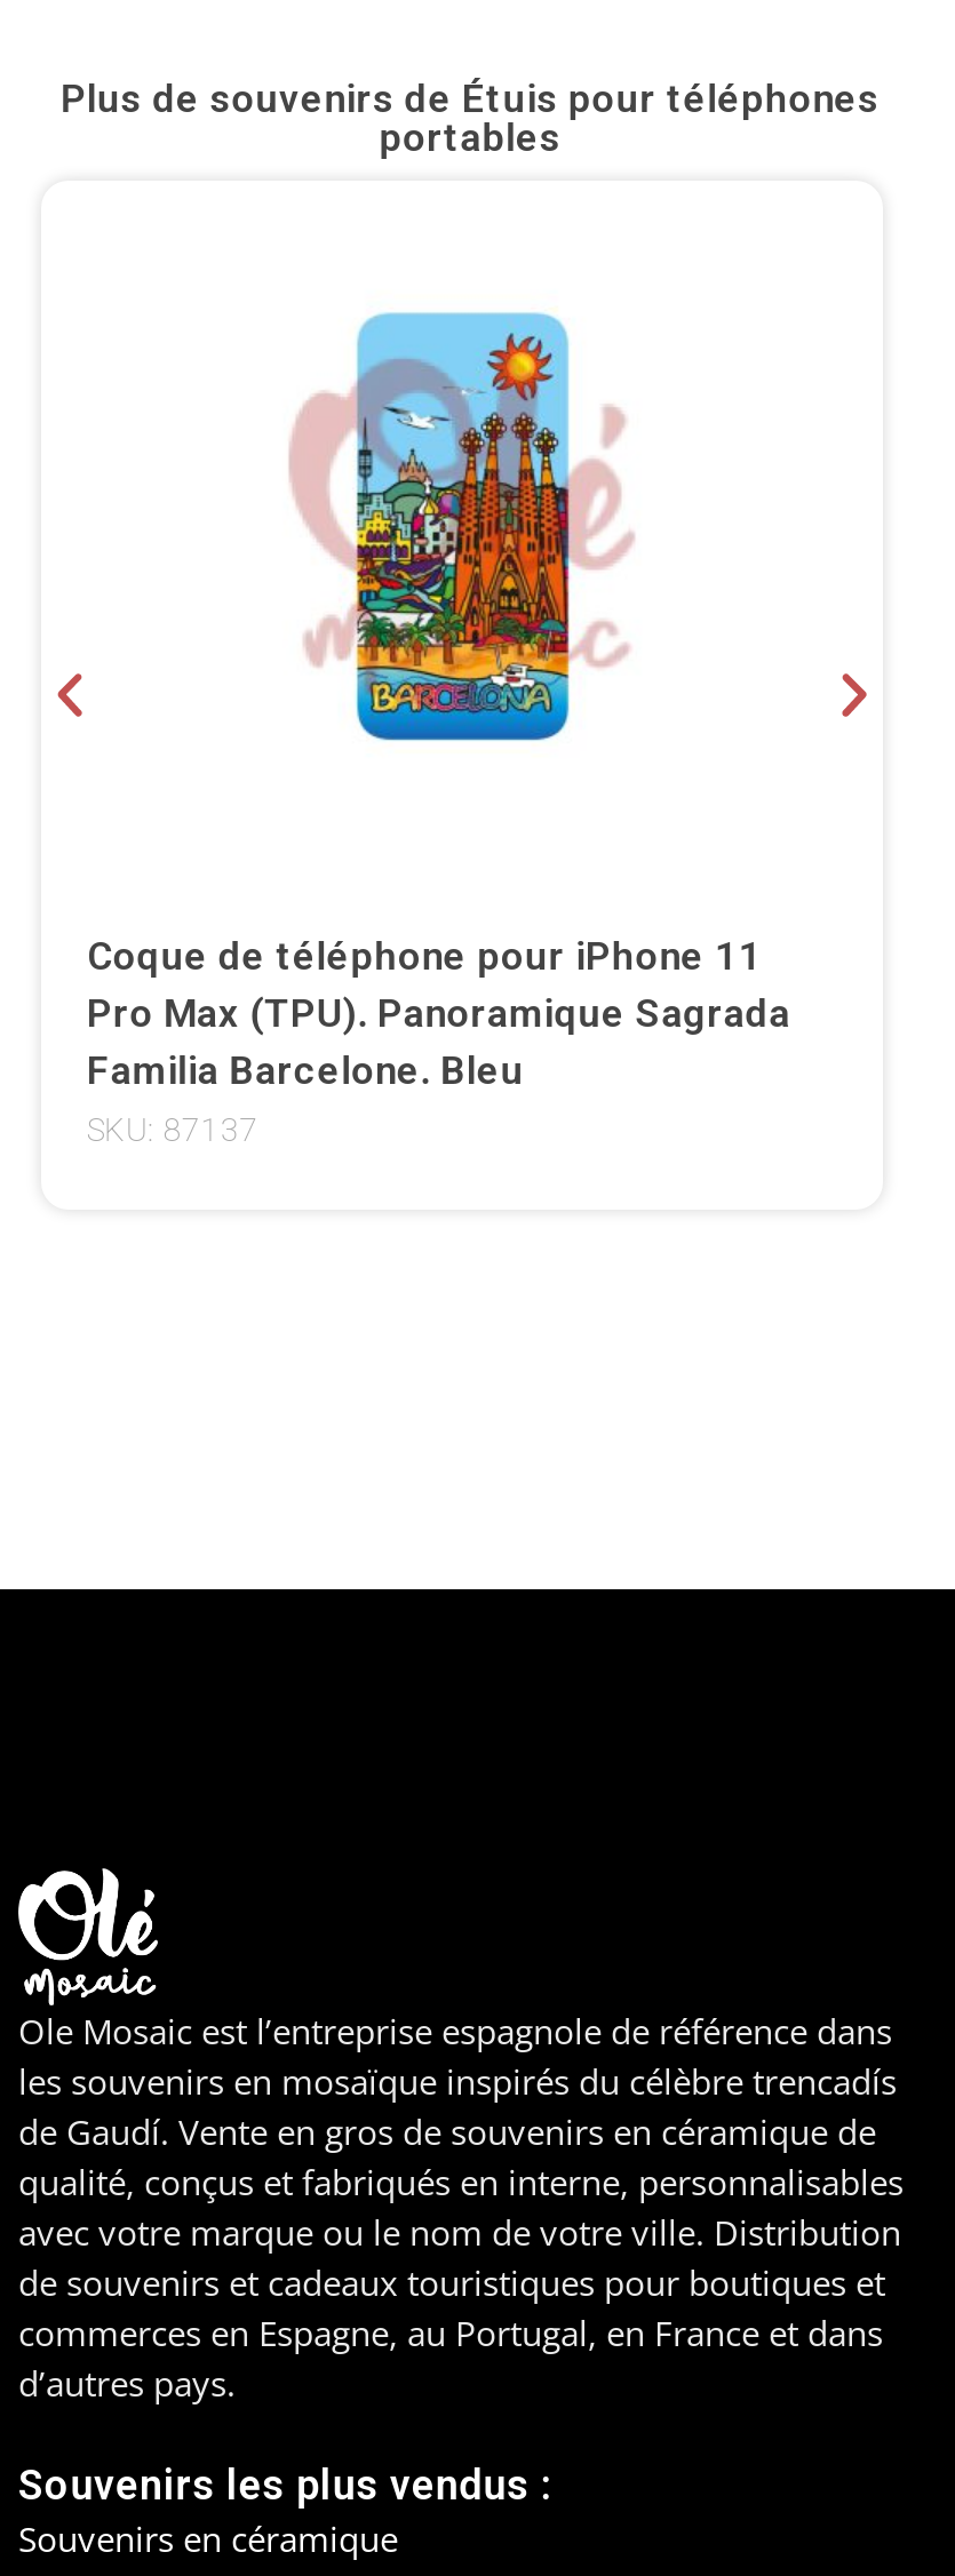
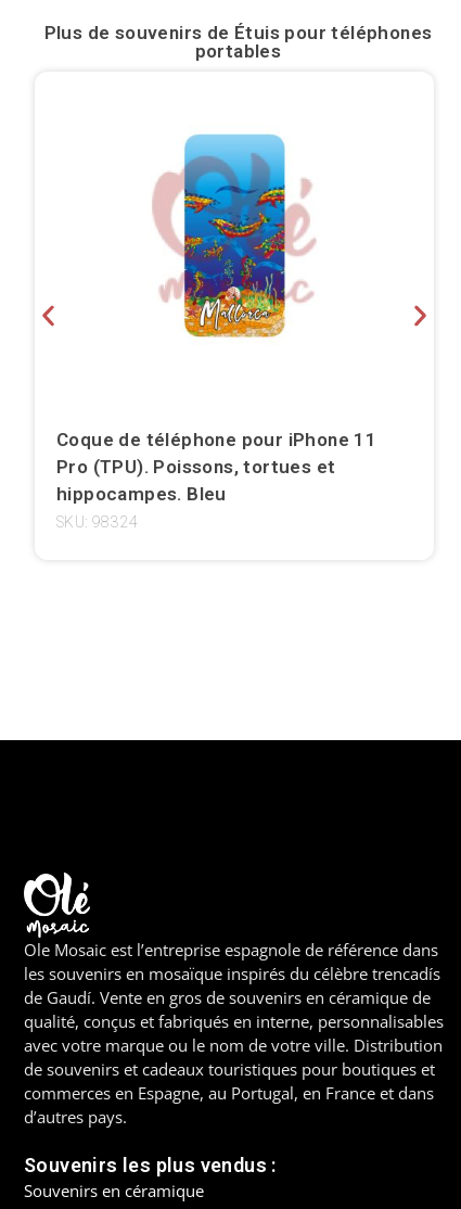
[355,332,572,743] [image] -> [183,145,286,339] [image]
[87,989,791,1147] Pro Max (TPU). Panoramique Sagrada | Familia Barcelone. Bleu | SKU: 87137 -> [56,455,336,530] Pro (TPU). Poissons, tortues et | hippocampes. Bleu | SKU: 98324

